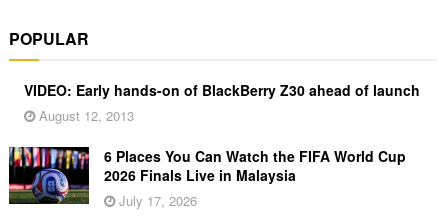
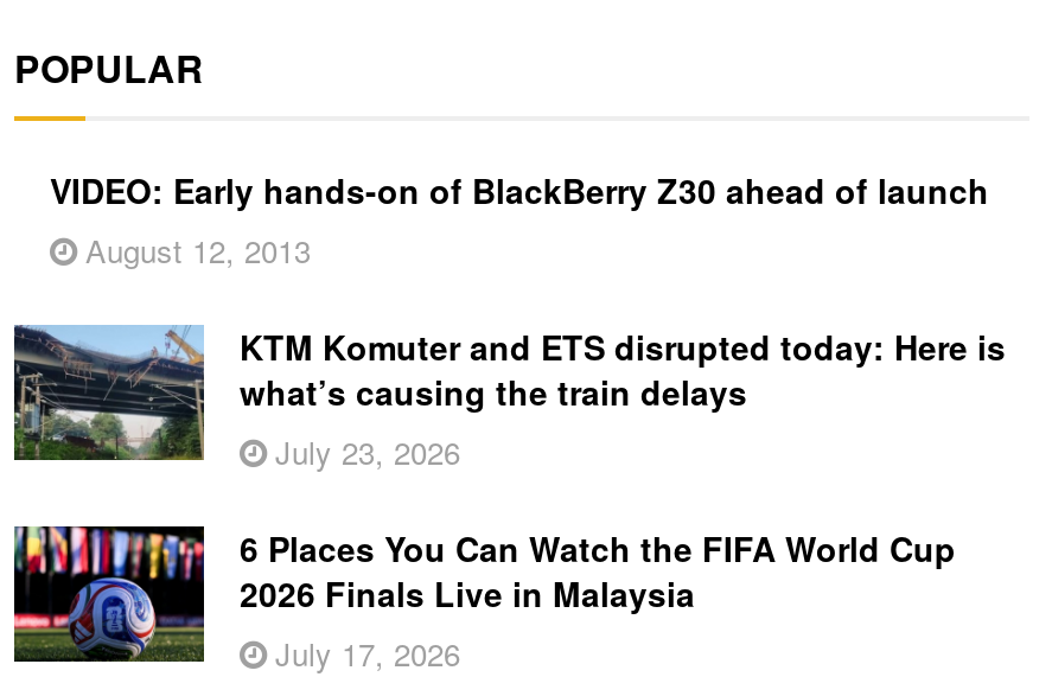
none -> [12,322,1006,473] [image] | KTM Komuter and ETS disrupted today: Here is | what’s causing the train delays | July 23, 2026

